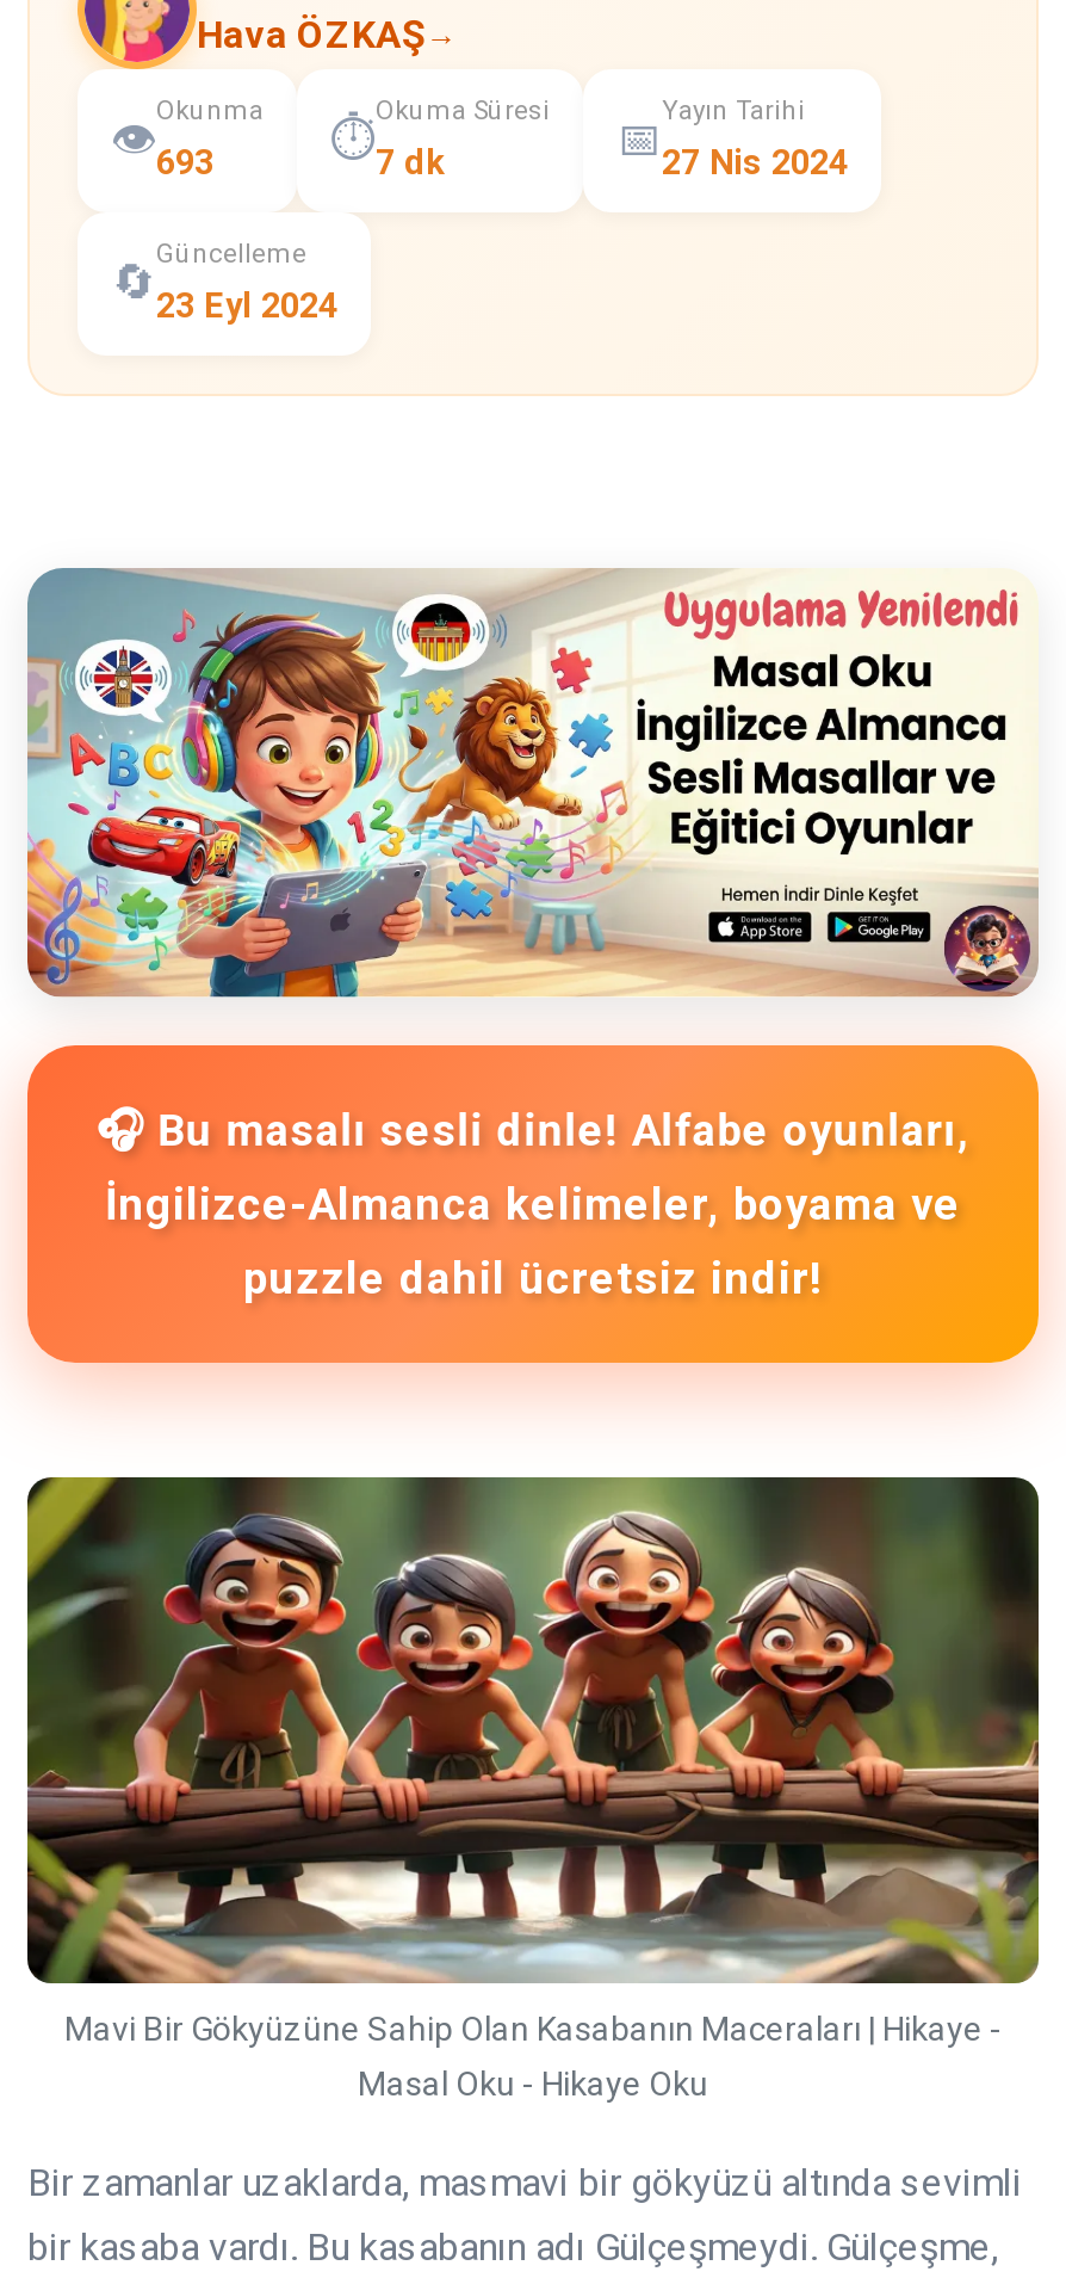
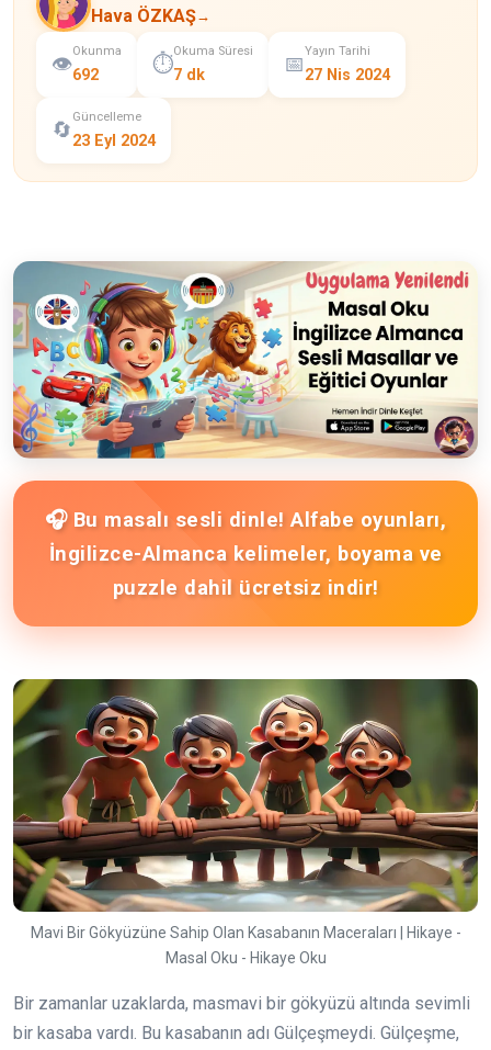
[156,143,213,184] 693 -> [72,66,99,84] 692

